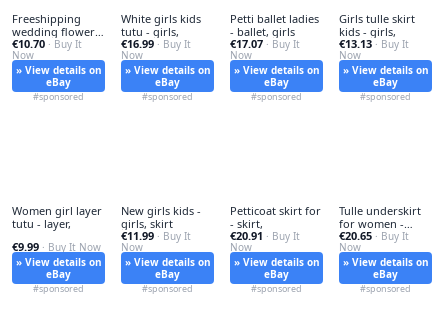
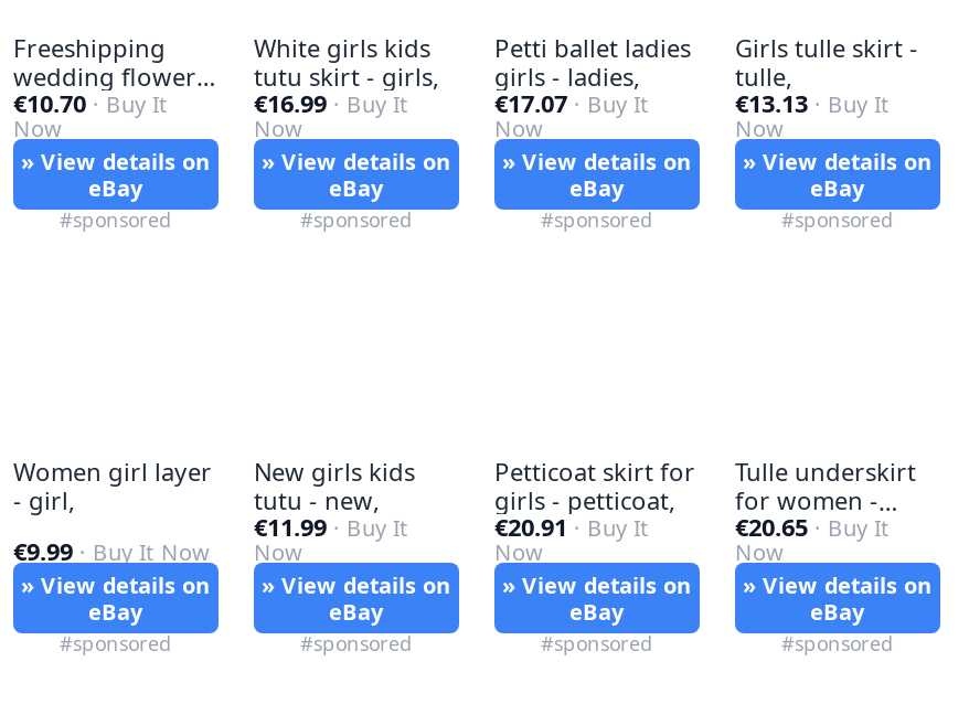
[339,11,415,39] Girls tulle skirt | kids - girls, -> [735,31,918,93] Girls tulle skirt - | tulle,
[121,24,179,39] tutu - girls, -> [254,60,439,93] tutu skirt - girls,
[230,24,295,39] - ballet, girls -> [494,60,640,93] girls - ladies,
[121,203,201,231] New girls kids - | girls, skirt -> [254,455,415,517] New girls kids | tutu - new,
[12,216,71,231] tutu - layer, -> [13,484,75,517] - girl,
[230,216,263,231] - skirt, -> [494,484,675,517] girls - petticoat,

